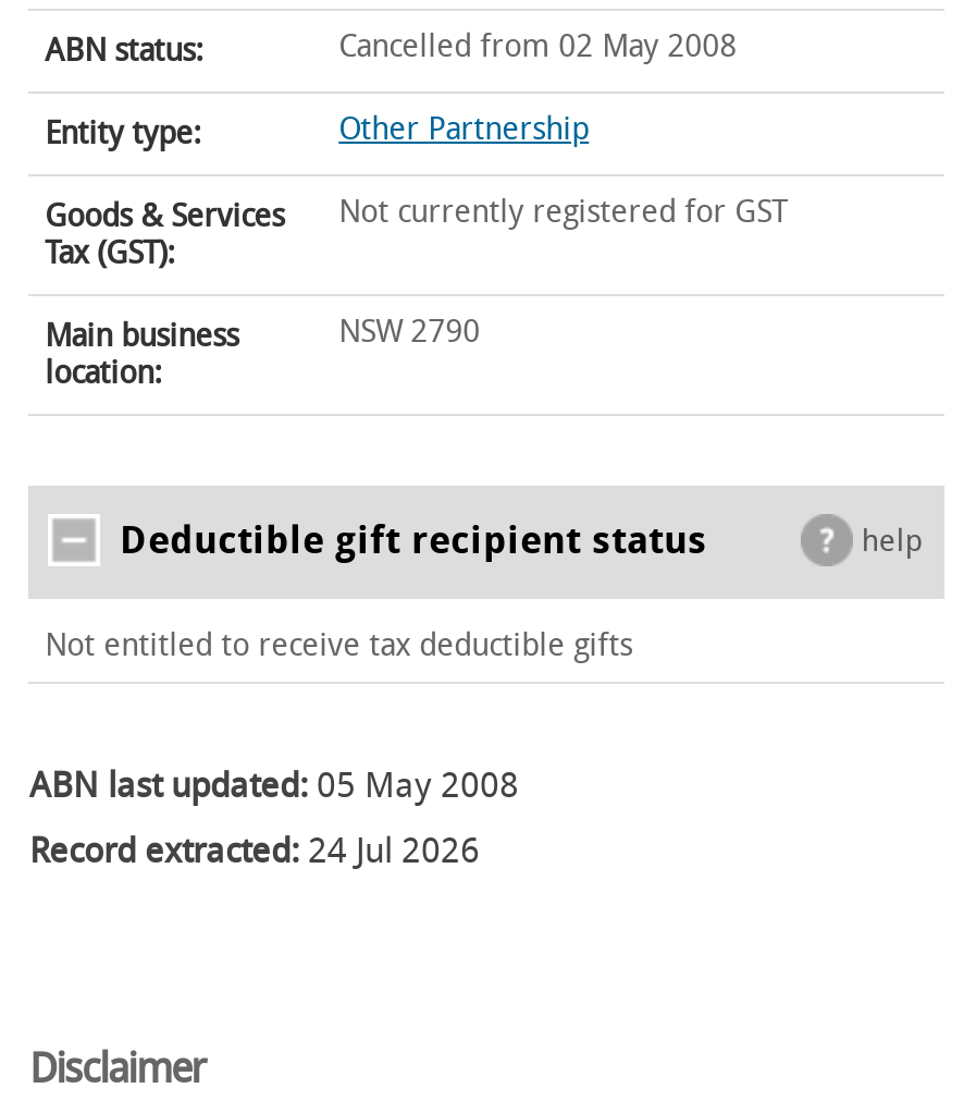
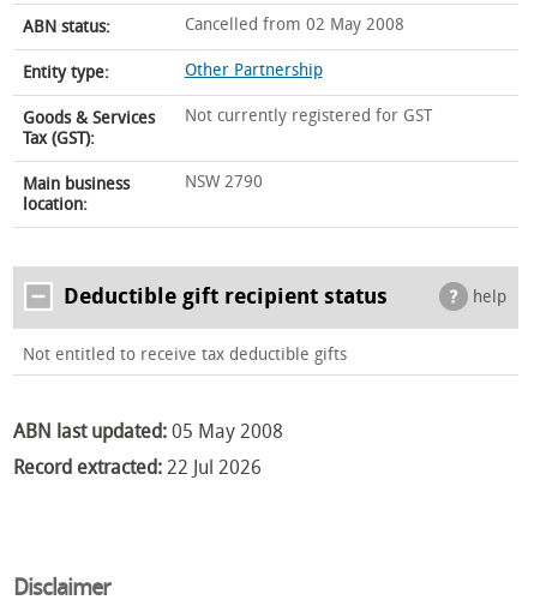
[29,829,480,871] Record extracted: 24 Jul 2026 -> [14,456,262,478] Record extracted: 22 Jul 2026

